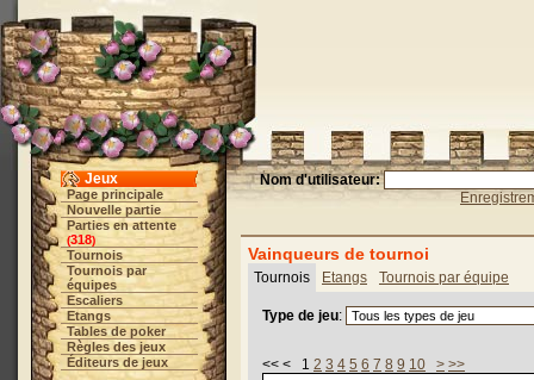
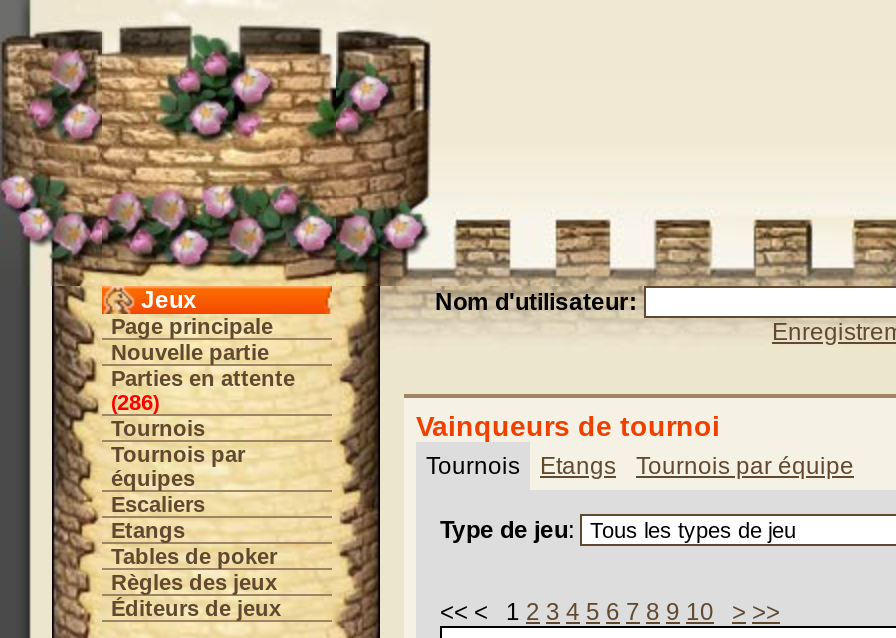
[66,232,95,247] (318) -> [111,390,159,414] (286)

